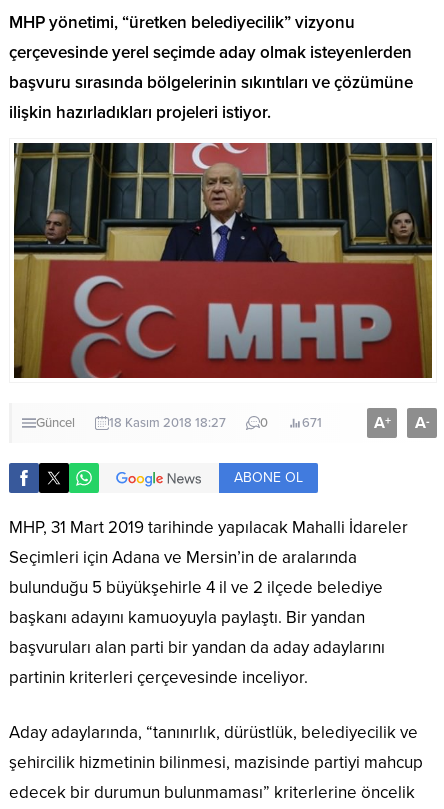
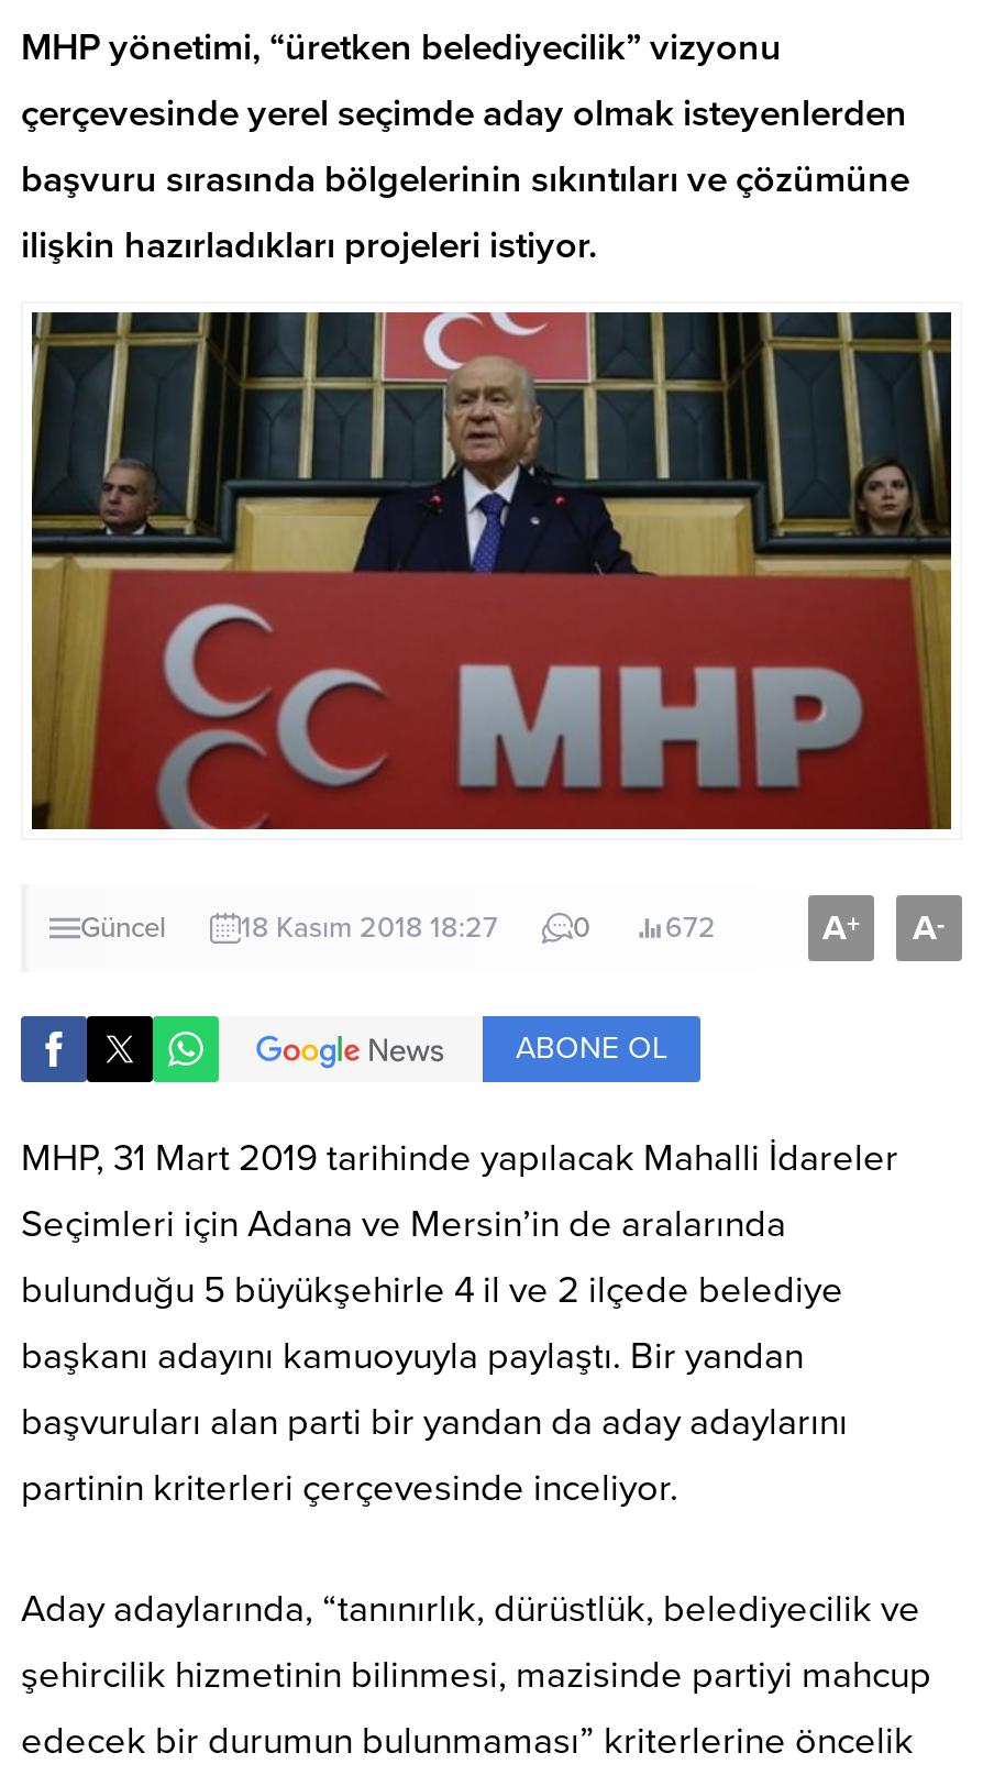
[302,415,322,431] 671 -> [665,911,716,946] 672

